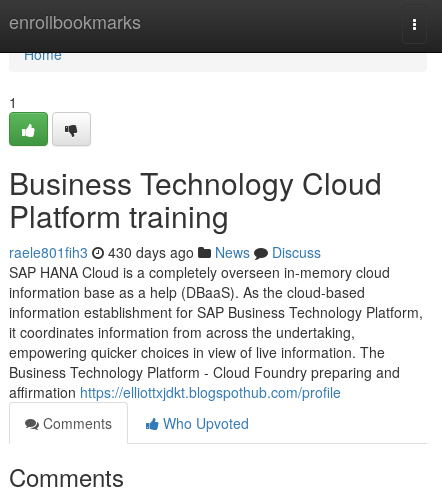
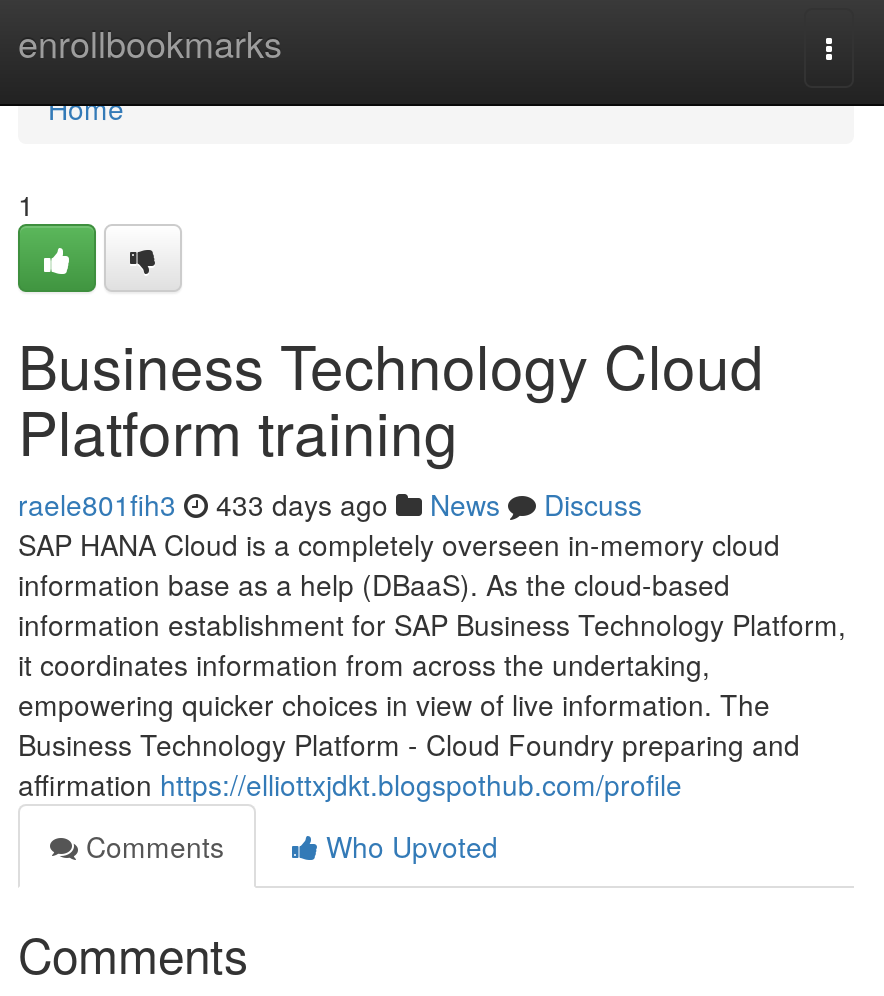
[9,242,321,262] raele801fih3 430 days ago News Discuss -> [18,484,642,524] raele801fih3 433 days ago News Discuss

